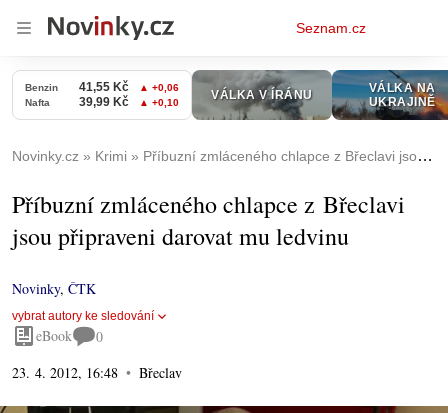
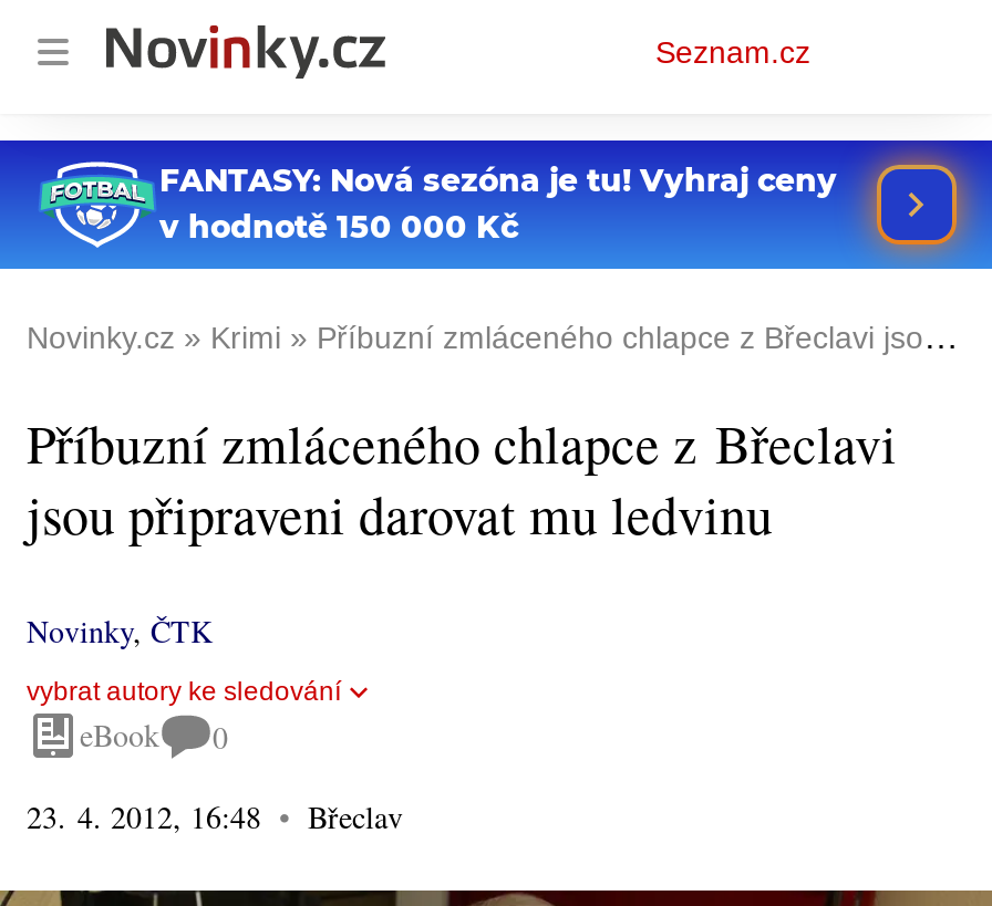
[3,68,445,125] [image] -> [7,138,985,271] [image]

